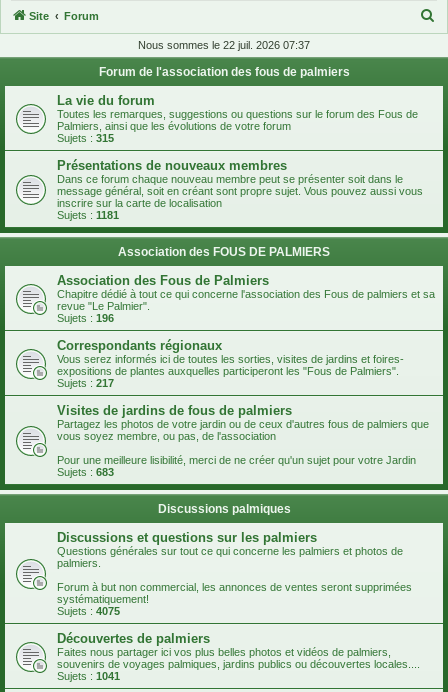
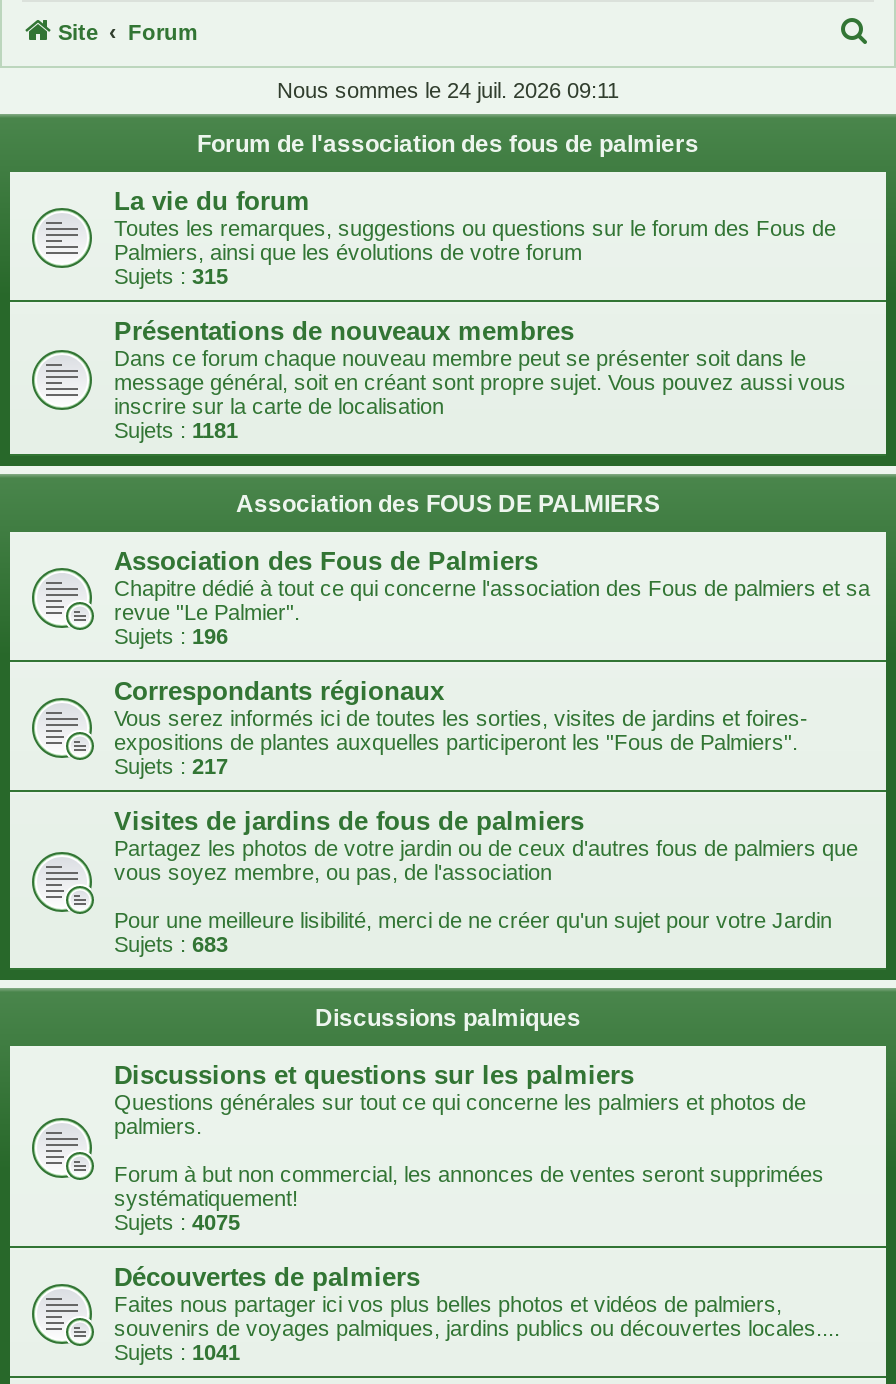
[138,39,310,51] Nous sommes le 22 juil. 2026 07:37 -> [277,78,619,102] Nous sommes le 24 juil. 2026 09:11

